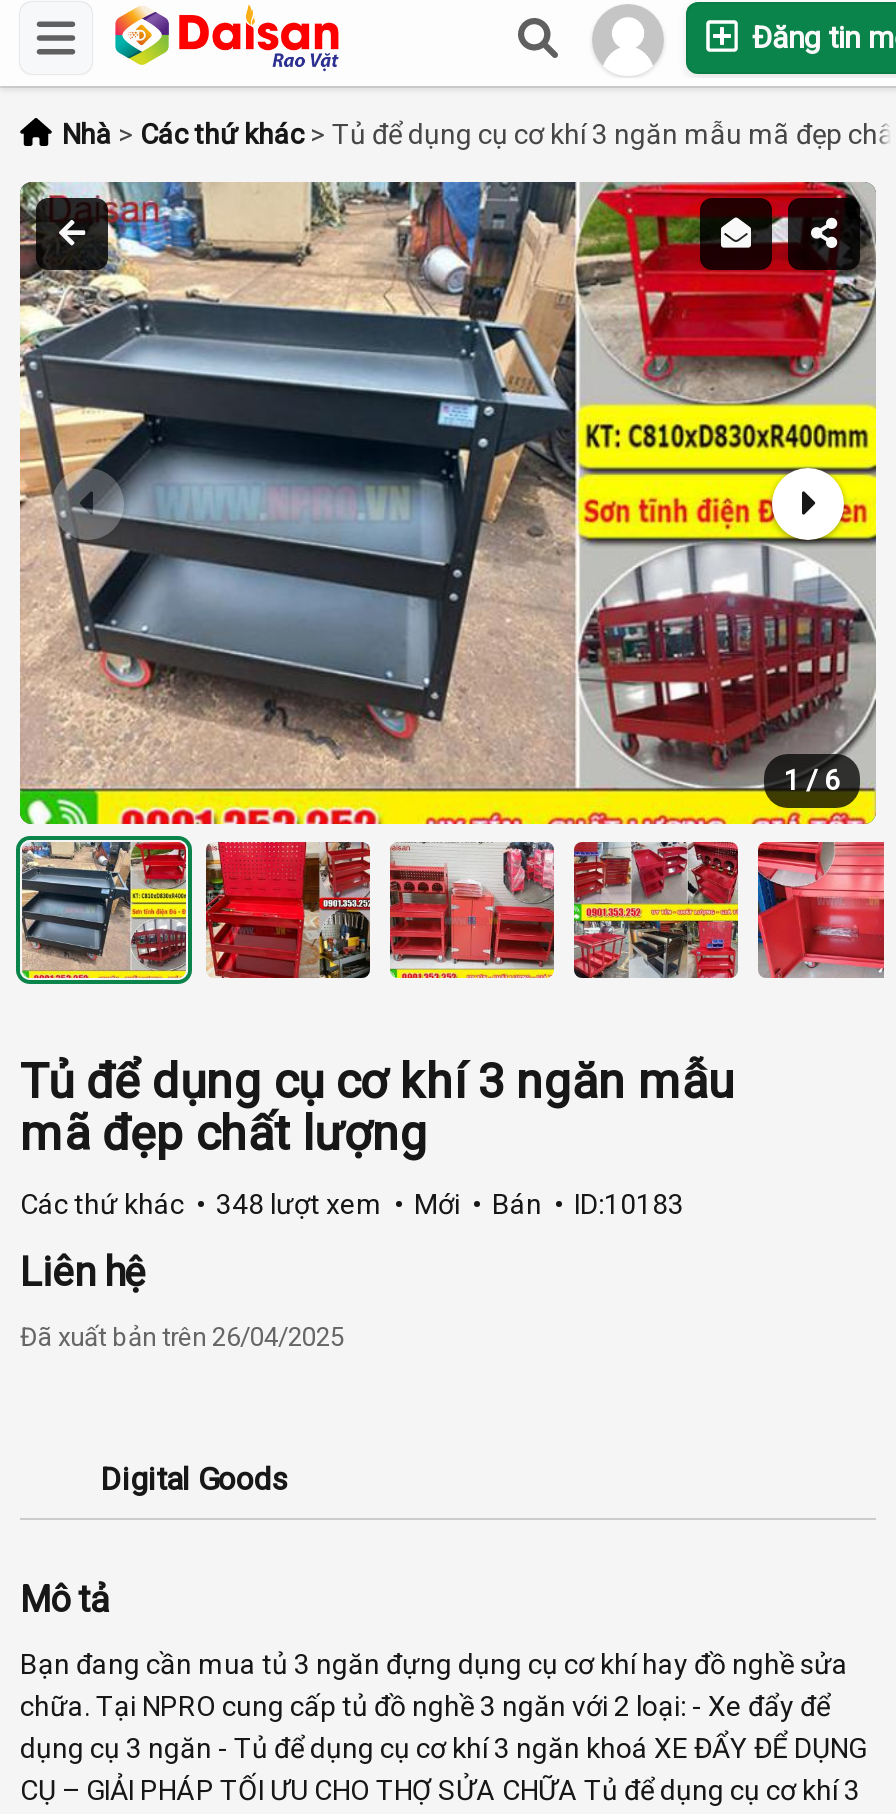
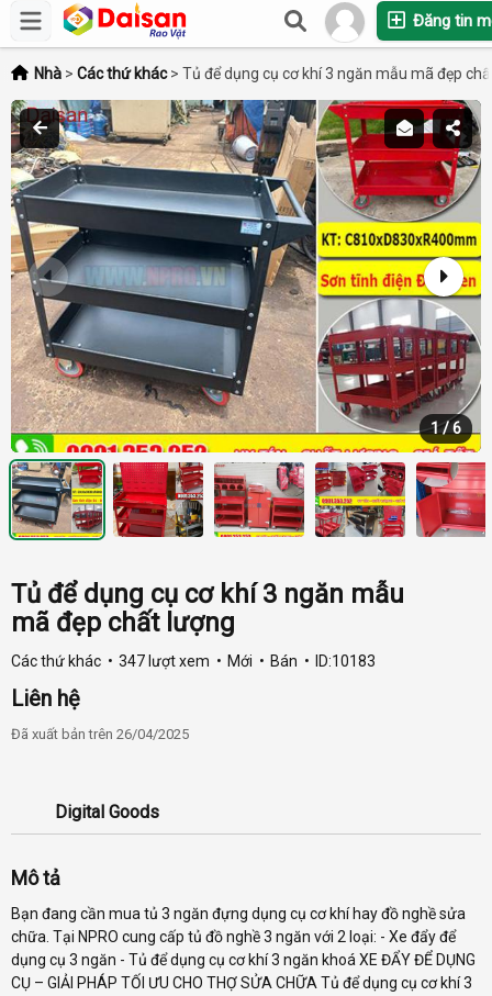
[20,1188,684,1220] Các thứ khác 348 lượt xem Mới Bán ID:10183 -> [11,652,376,670] Các thứ khác 347 lượt xem Mới Bán ID:10183

